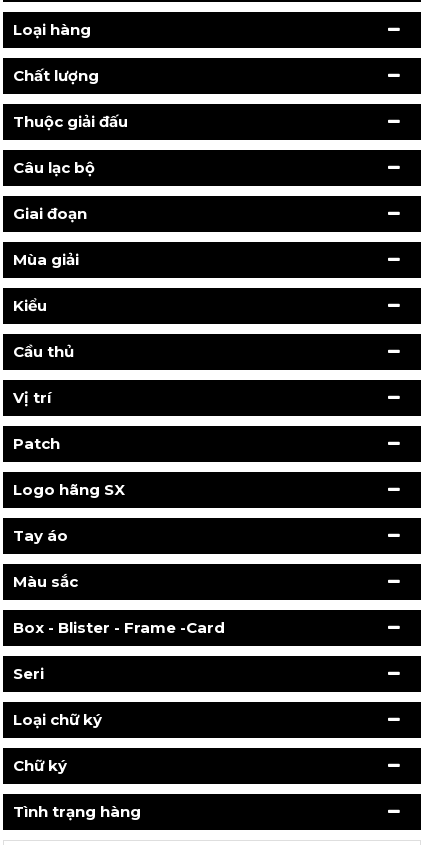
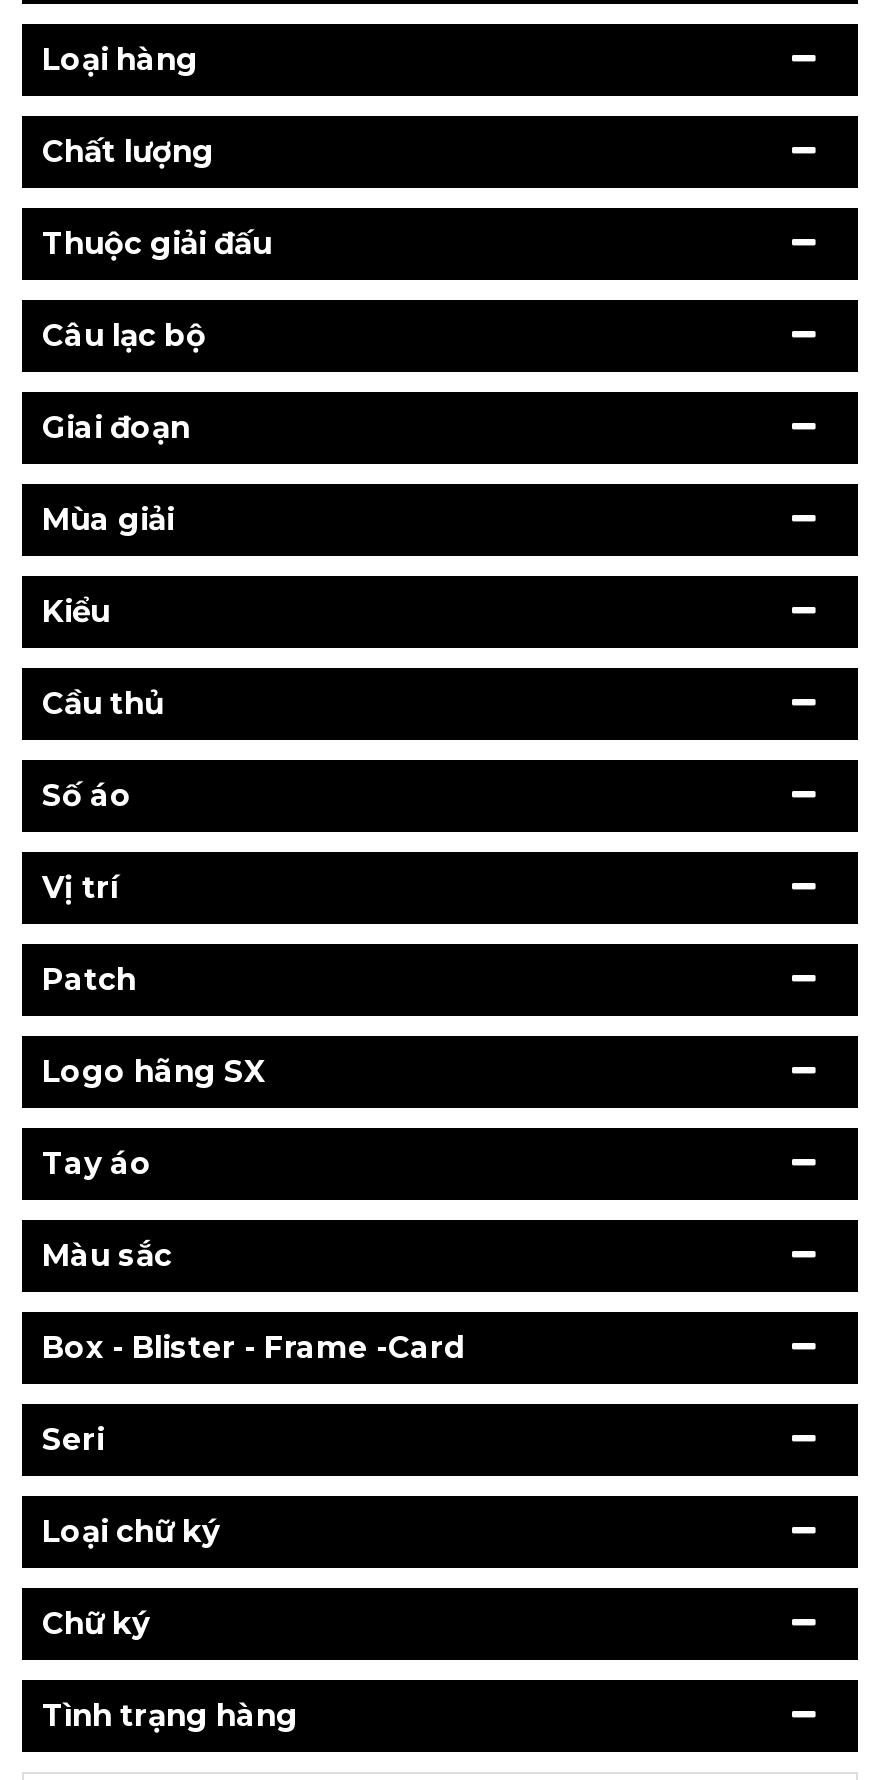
none -> [42,776,132,814] Số áo

